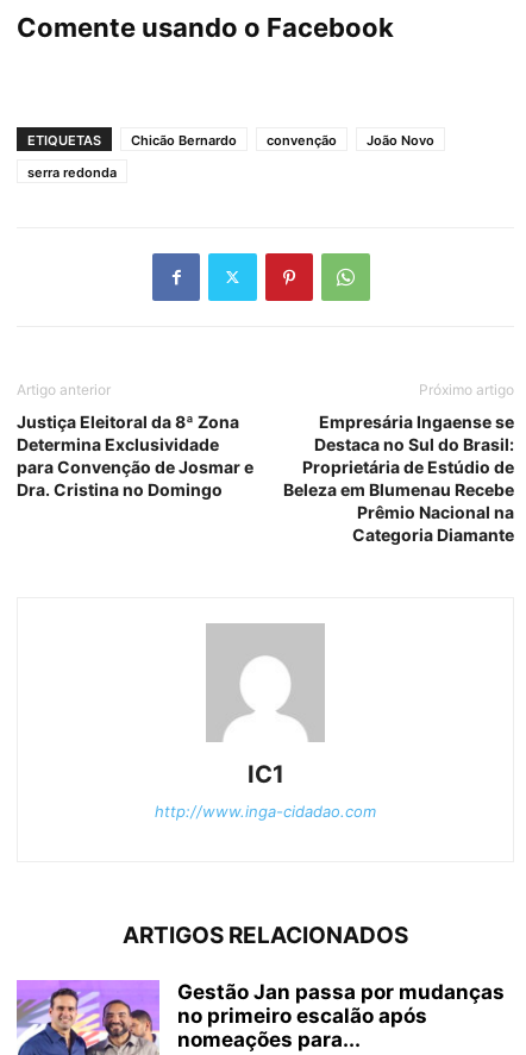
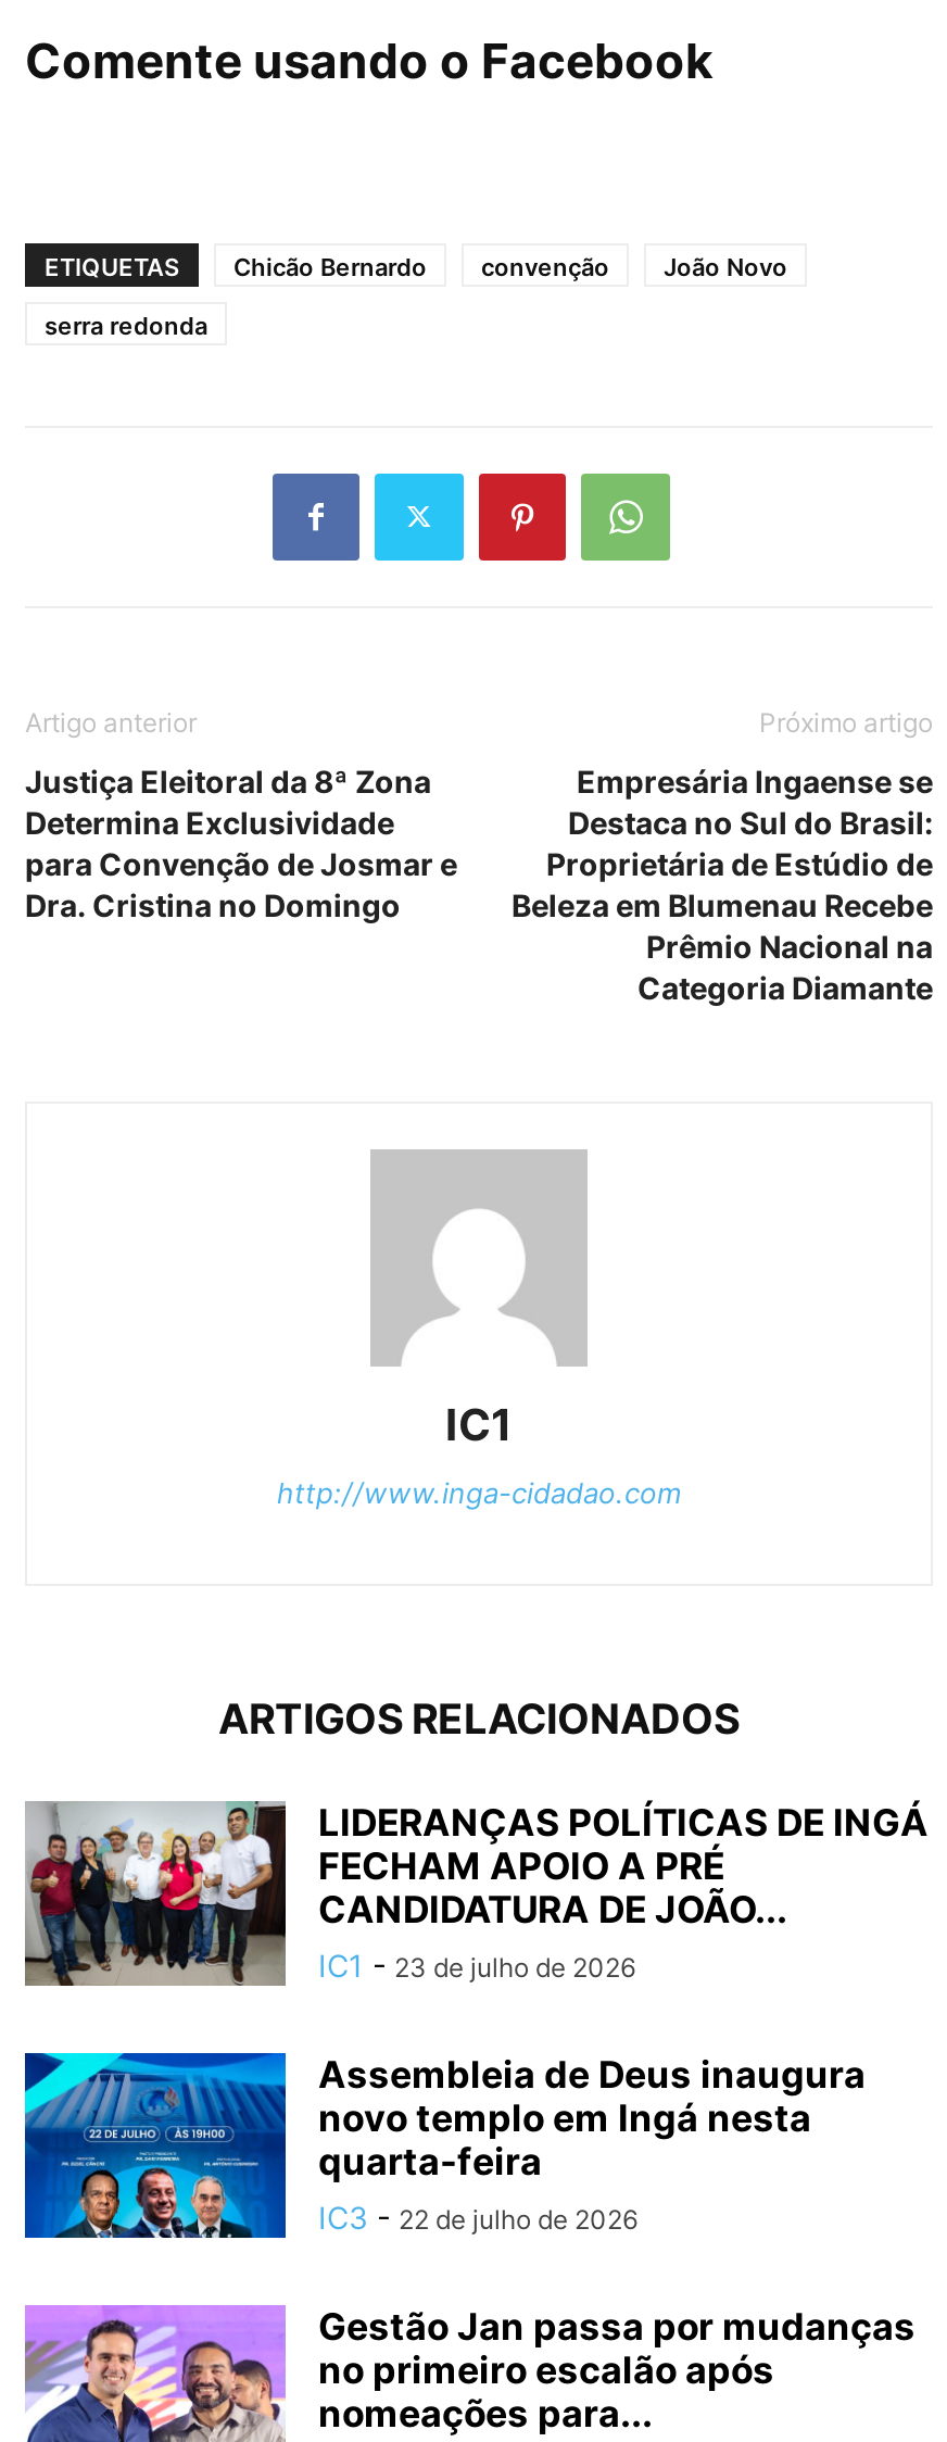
none -> [23,1799,929,2235] [image] | LIDERANÇAS POLÍTICAS DE INGÁ | FECHAM APOIO A PRÉ | CANDIDATURA DE JOÃO... | IC1 - 23 de julho de 2026 | Assembleia de Deus inaugura | novo templo em Ingá nesta | quarta-feira | IC3 - 22 de julho de 2026
none -> [23,2051,288,2240] [image]

